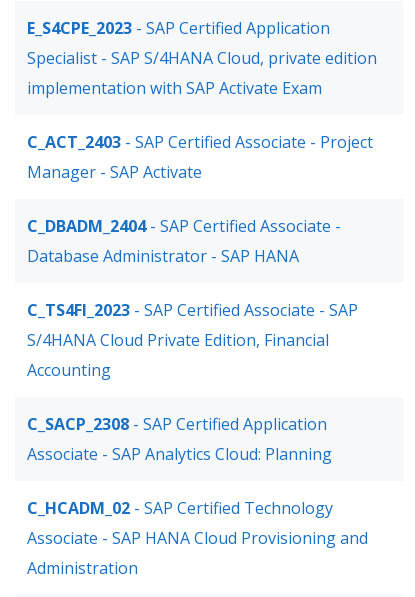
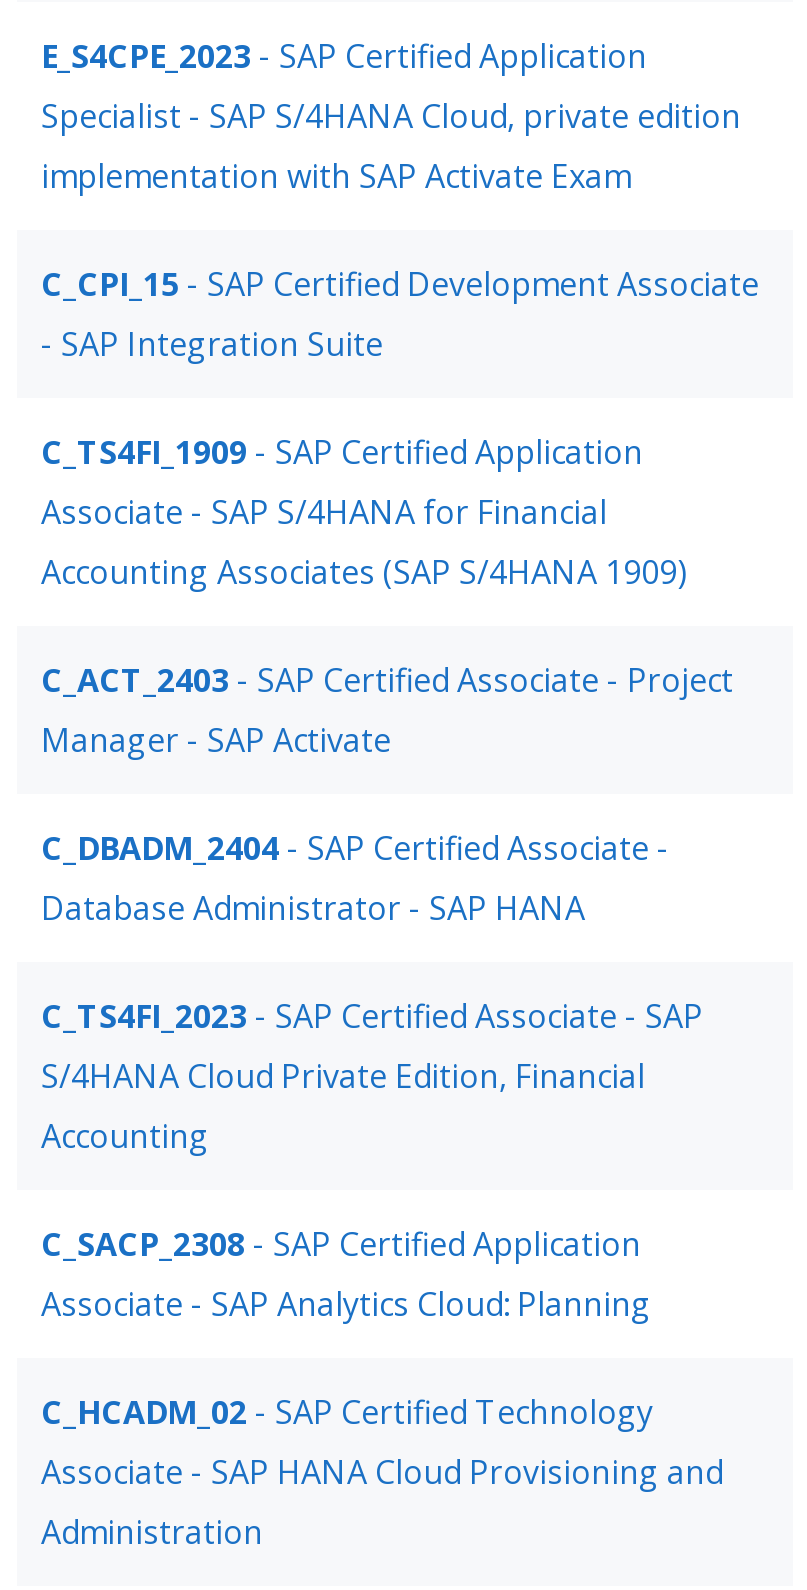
none -> [41,262,759,594] C_CPI_15 - SAP Certified Development Associate | - SAP Integration Suite | C_TS4FI_1909 - SAP Certified Application | Associate - SAP S/4HANA for Financial | Accounting Associates (SAP S/4HANA 1909)

